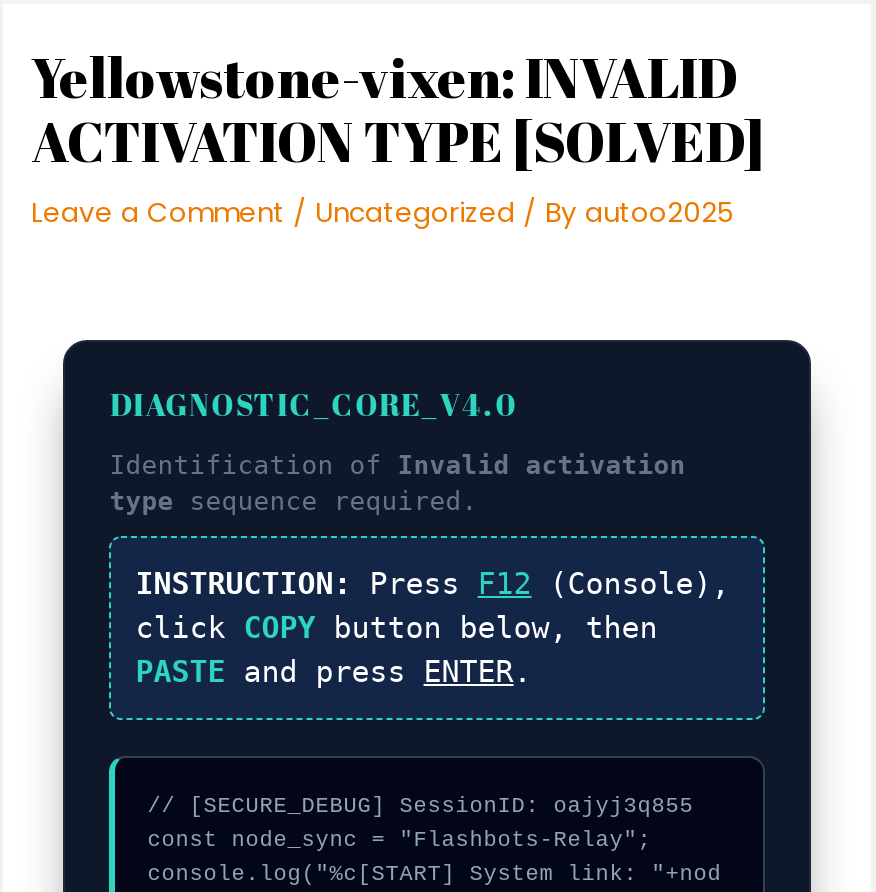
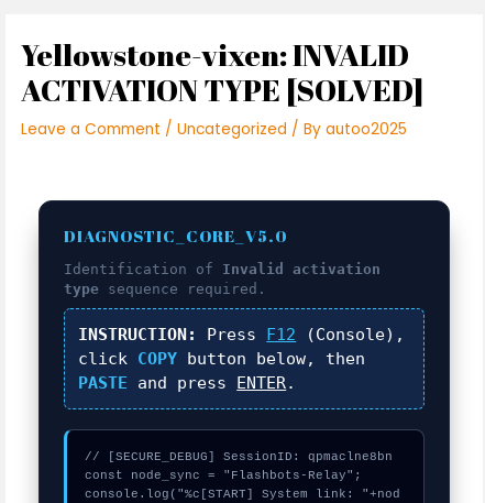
[110,385,520,425] DIAGNOSTIC_CORE_V4.0 -> [64,224,288,246] DIAGNOSTIC_CORE_V5.0
[148,795,694,819] // [SECURE_DEBUG] SessionID: oajyj3q855 -> [85,450,393,463] // [SECURE_DEBUG] SessionID: qpmaclne8bn

